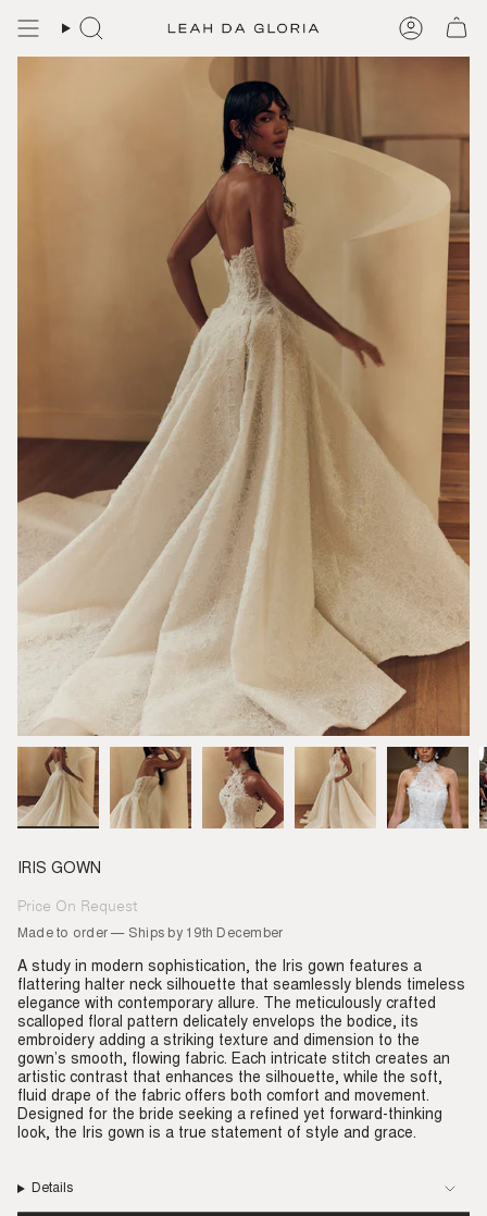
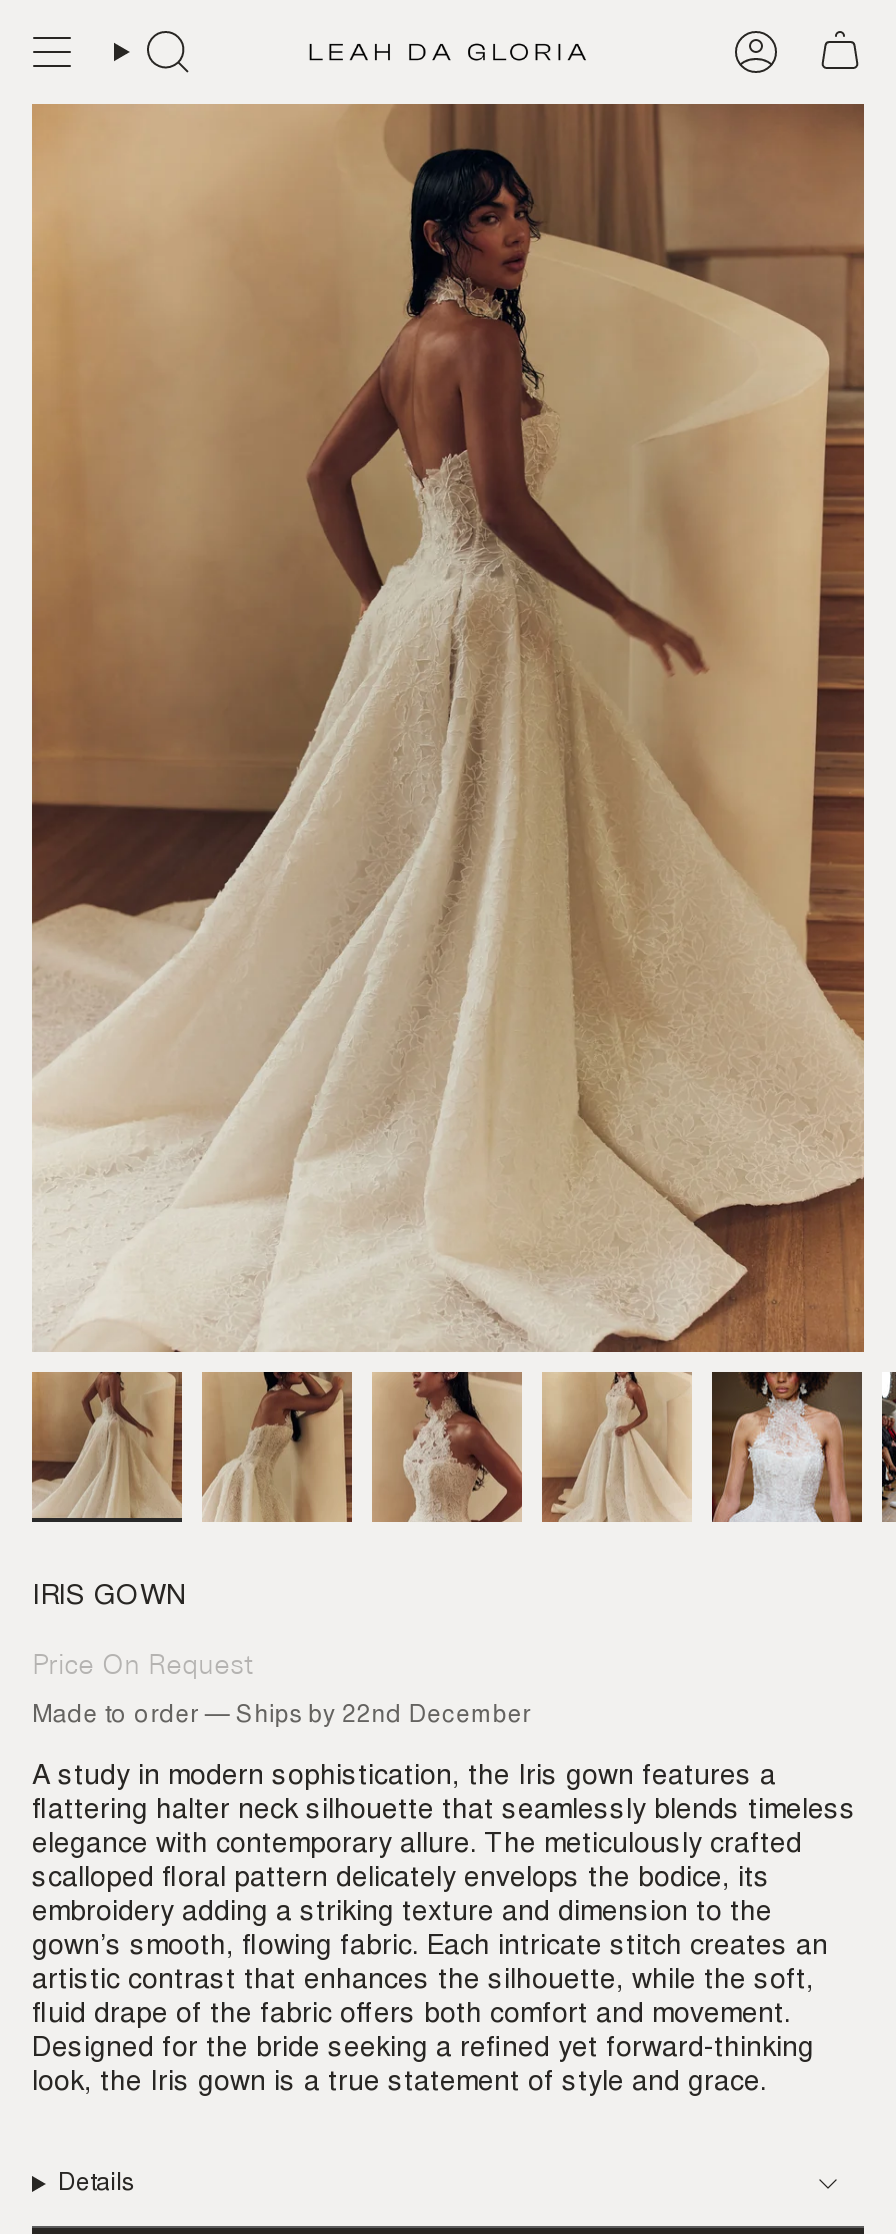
[17,928,283,941] Made to order — Ships by 19th December -> [32,1704,531,1728] Made to order — Ships by 22nd December

